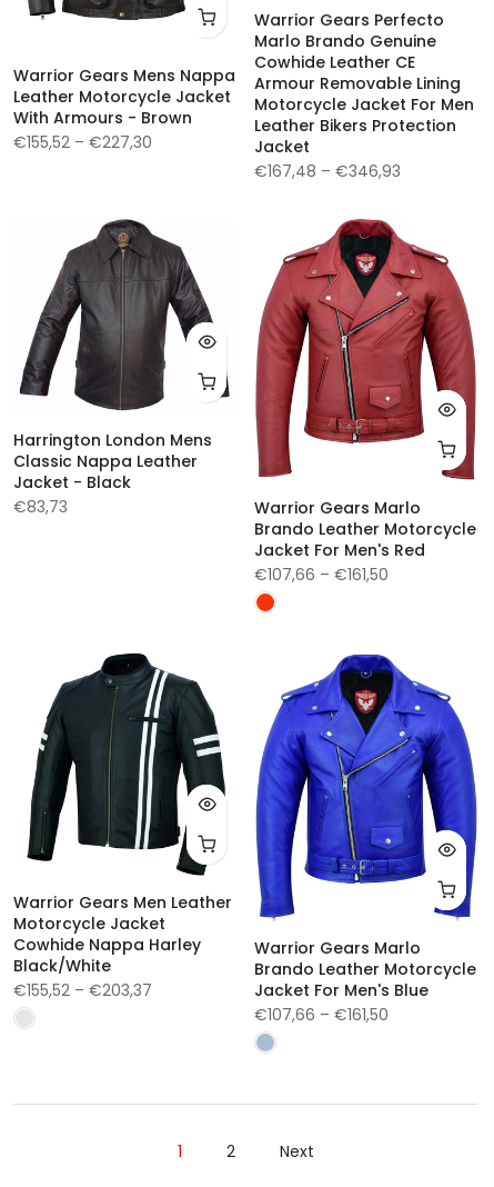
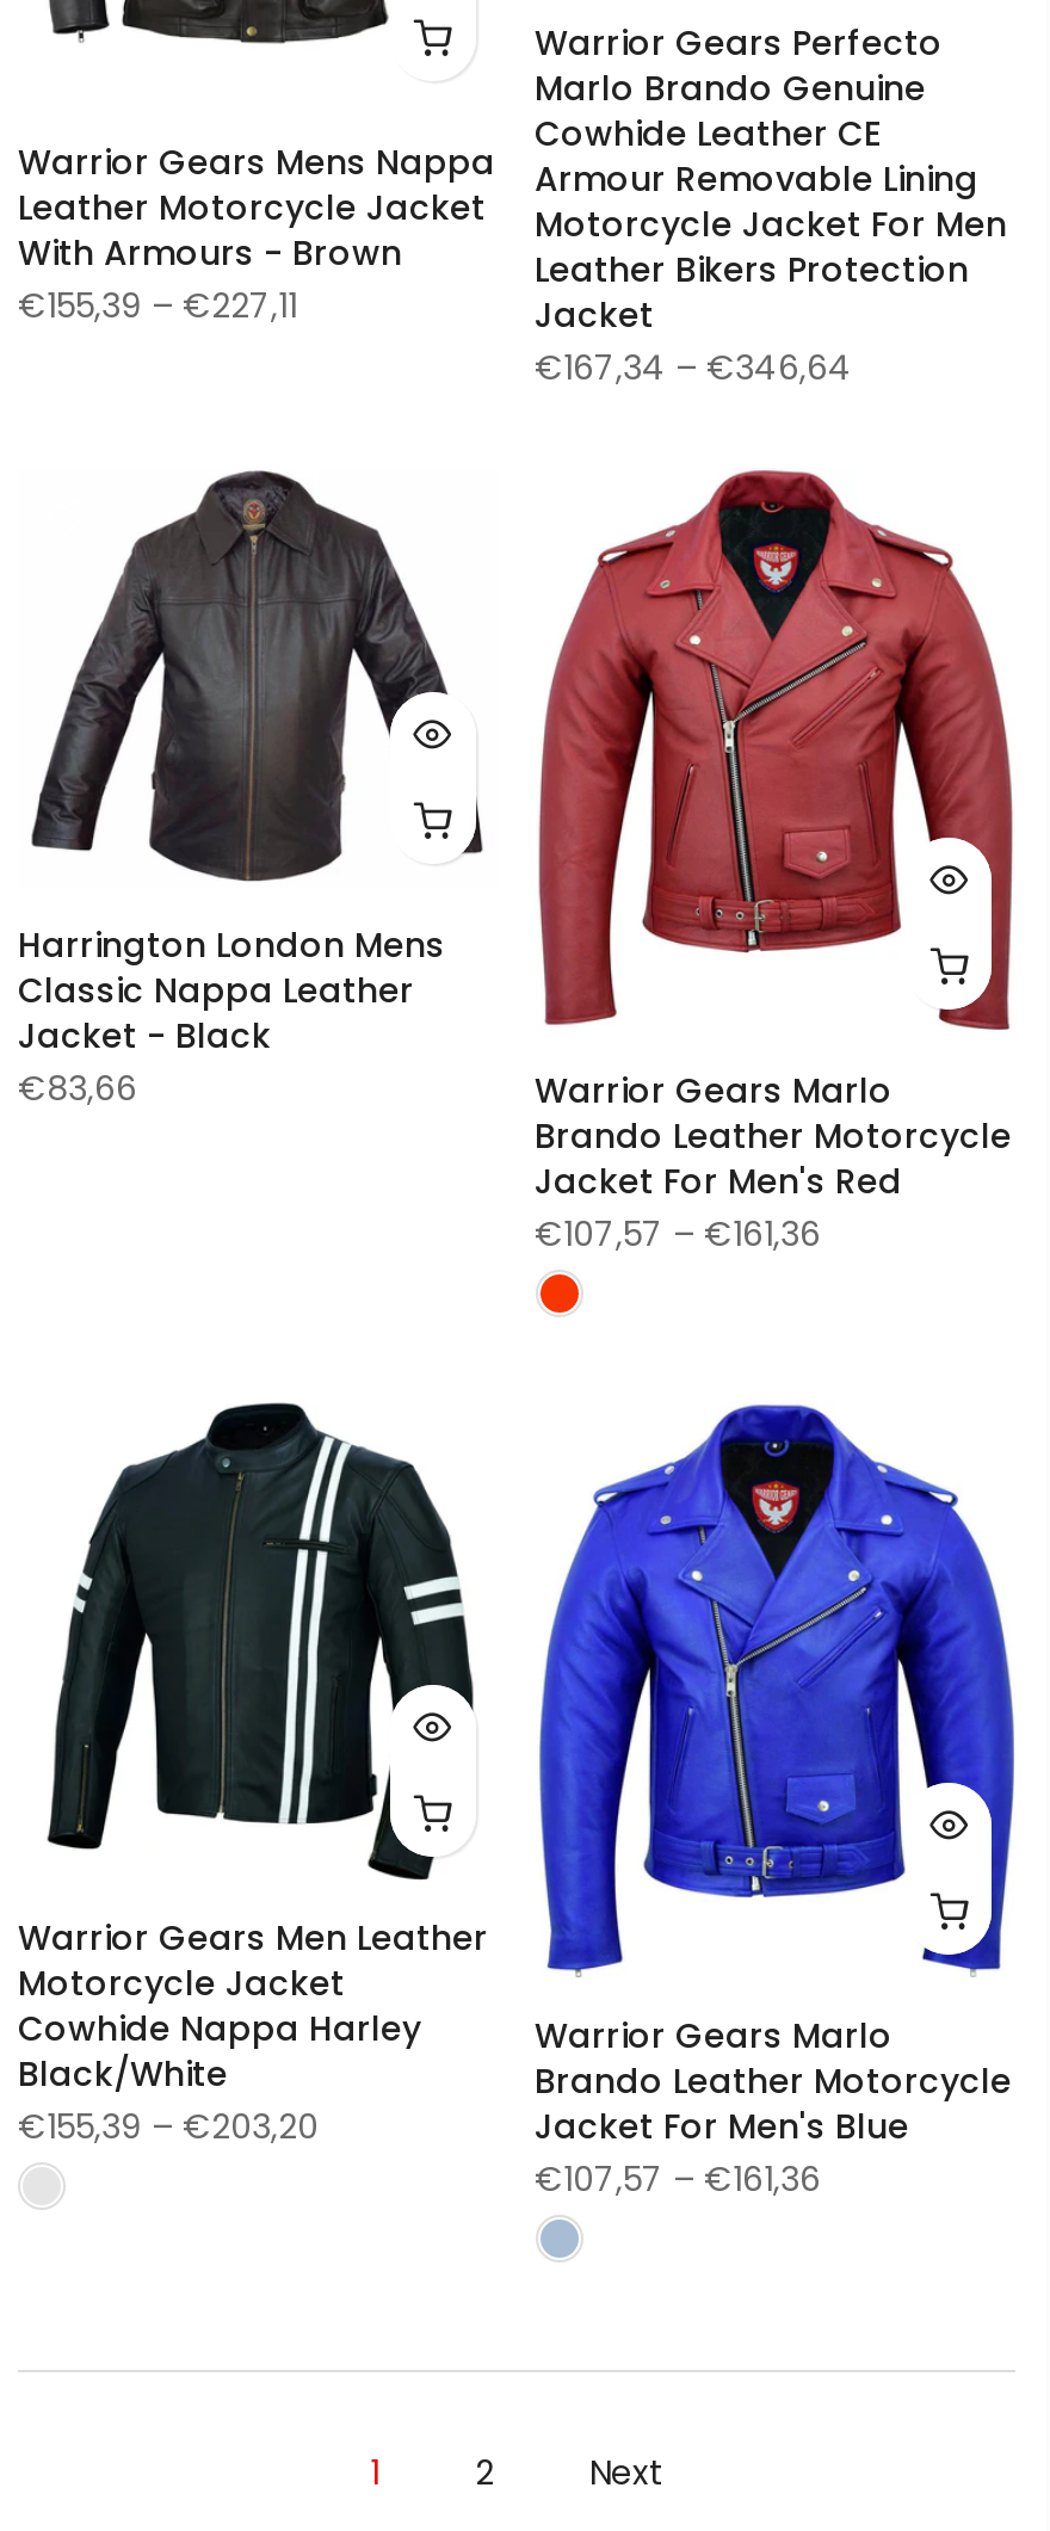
[13,132,152,154] €155,52 – €227,30 -> [18,283,297,330] €155,39 – €227,11
[254,160,400,182] €167,48 – €346,93 -> [535,344,852,392] €167,34 – €346,64
[13,496,68,518] €83,73 -> [18,1064,137,1112] €83,66
[254,563,388,586] €107,66 – €161,50 -> [535,1210,821,1258] €107,57 – €161,36
[13,980,152,1002] €155,52 – €203,37 -> [18,2104,319,2151] €155,39 – €203,20
[254,1004,388,1026] €107,66 – €161,50 -> [535,2156,821,2204] €107,57 – €161,36

